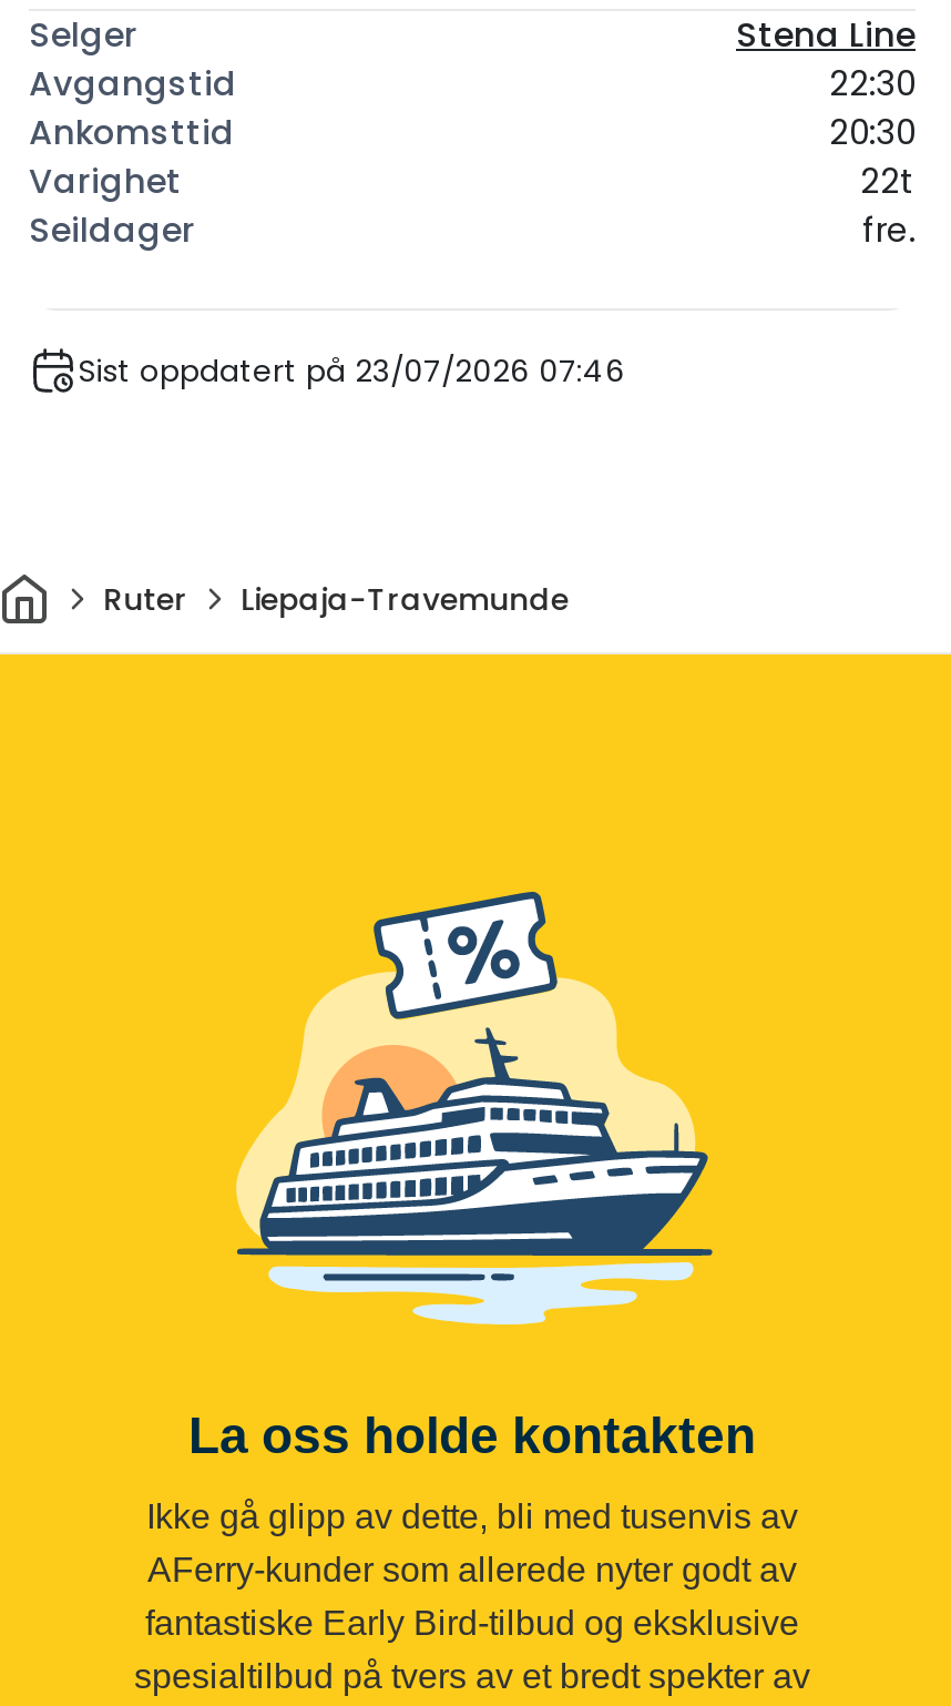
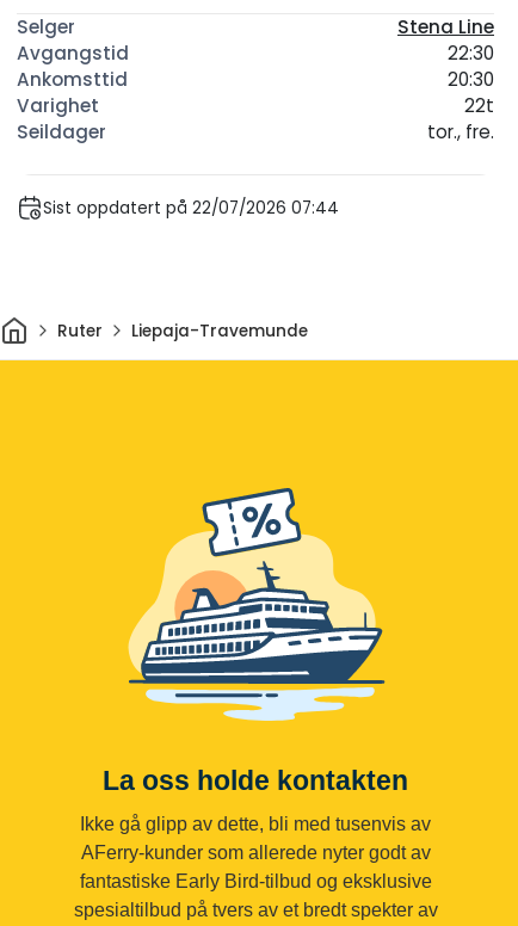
[862,207,916,253] fre. -> [427,119,494,145] tor., fre.
[78,350,625,392] Sist oppdatert på 23/07/2026 07:46 -> [43,196,339,219] Sist oppdatert på 22/07/2026 07:44

